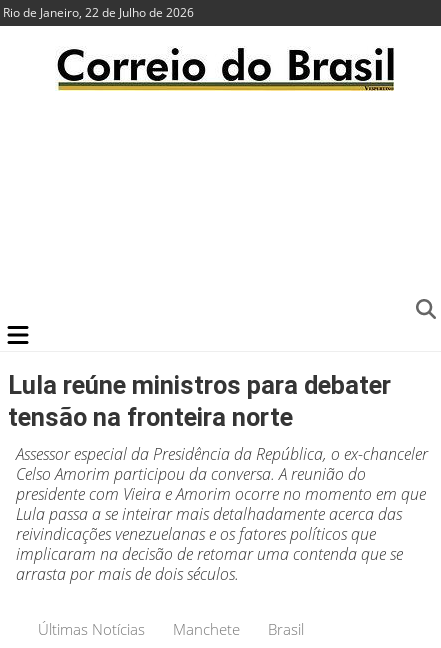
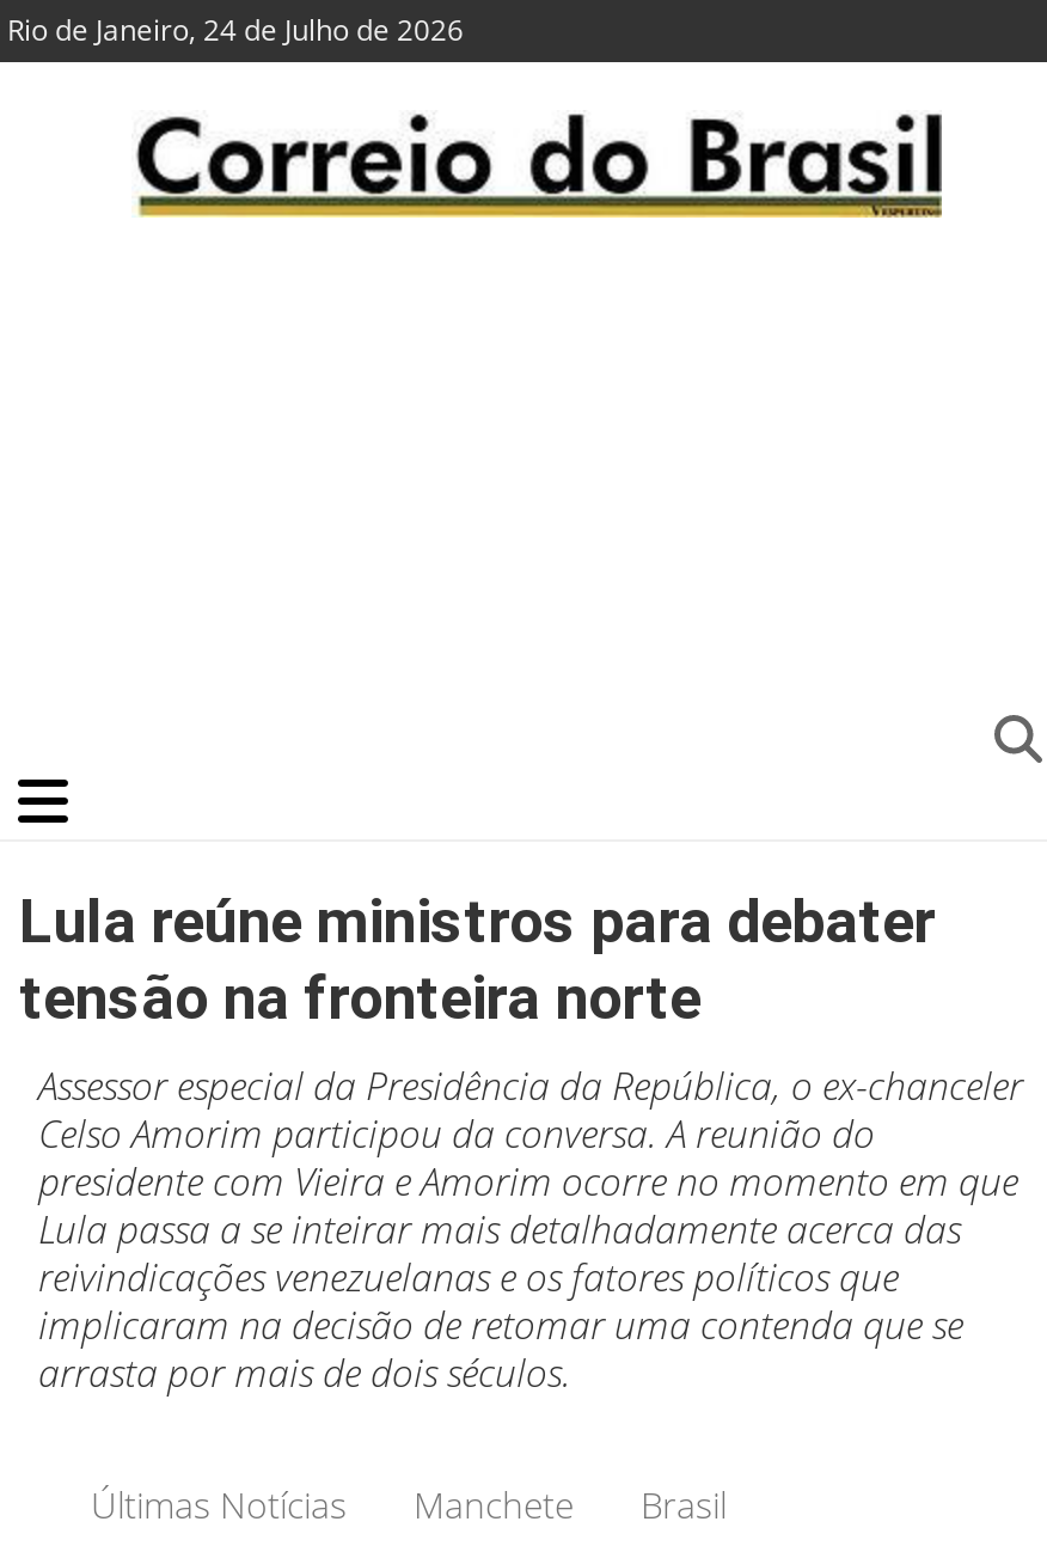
[3,4,194,21] Rio de Janeiro, 22 de Julho de 2026 -> [7,10,464,50] Rio de Janeiro, 24 de Julho de 2026

